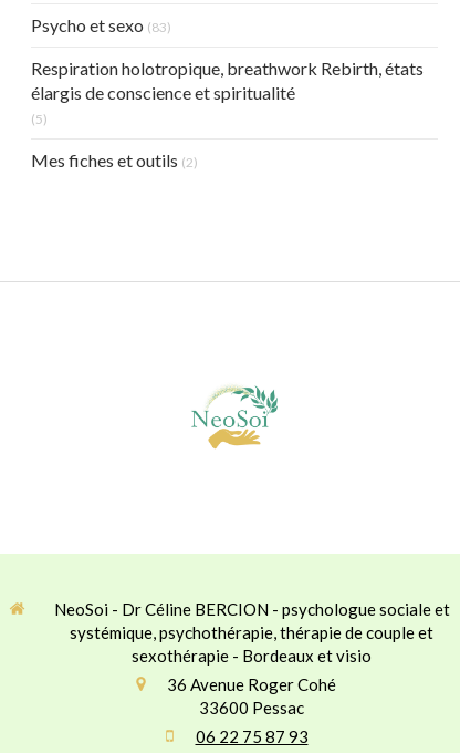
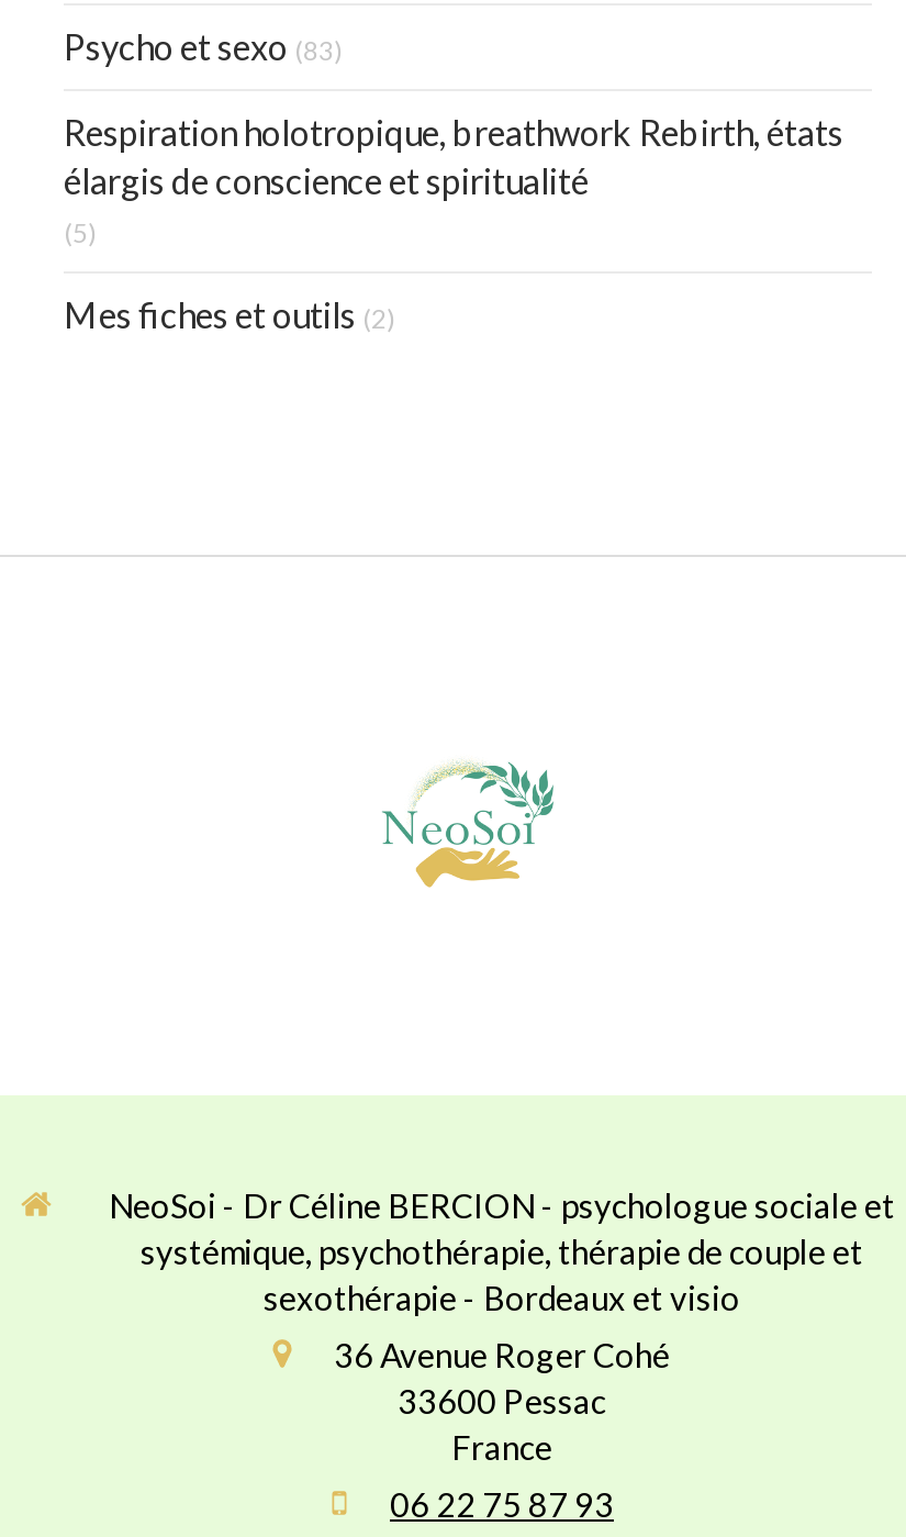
none -> [451,1427,552,1466] France

